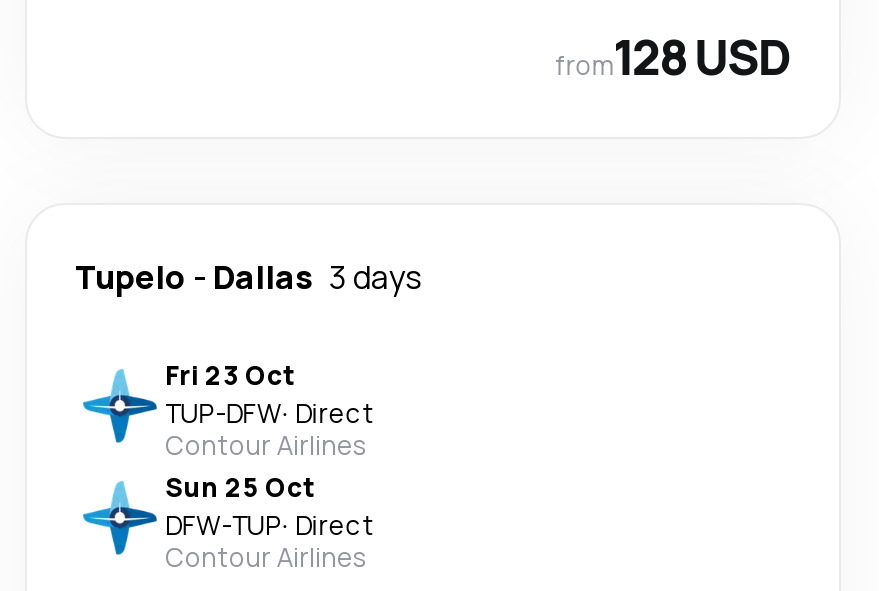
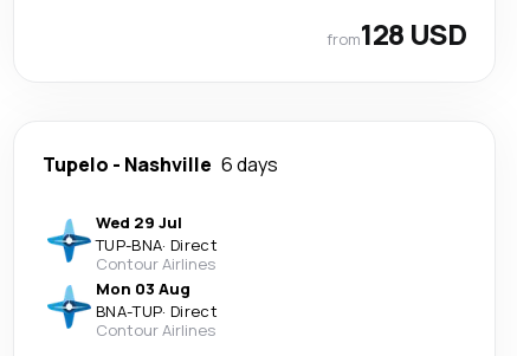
[75,255,423,299] Tupelo - Dallas 3 days -> [43,151,278,177] Tupelo - Nashville 6 days
[165,357,375,431] Fri 23 Oct | TUP-DFW · Direct -> [96,212,218,255] Wed 29 Jul | TUP-BNA · Direct
[165,469,375,543] Sun 25 Oct | DFW-TUP · Direct -> [96,278,218,322] Mon 03 Aug | BNA-TUP · Direct

